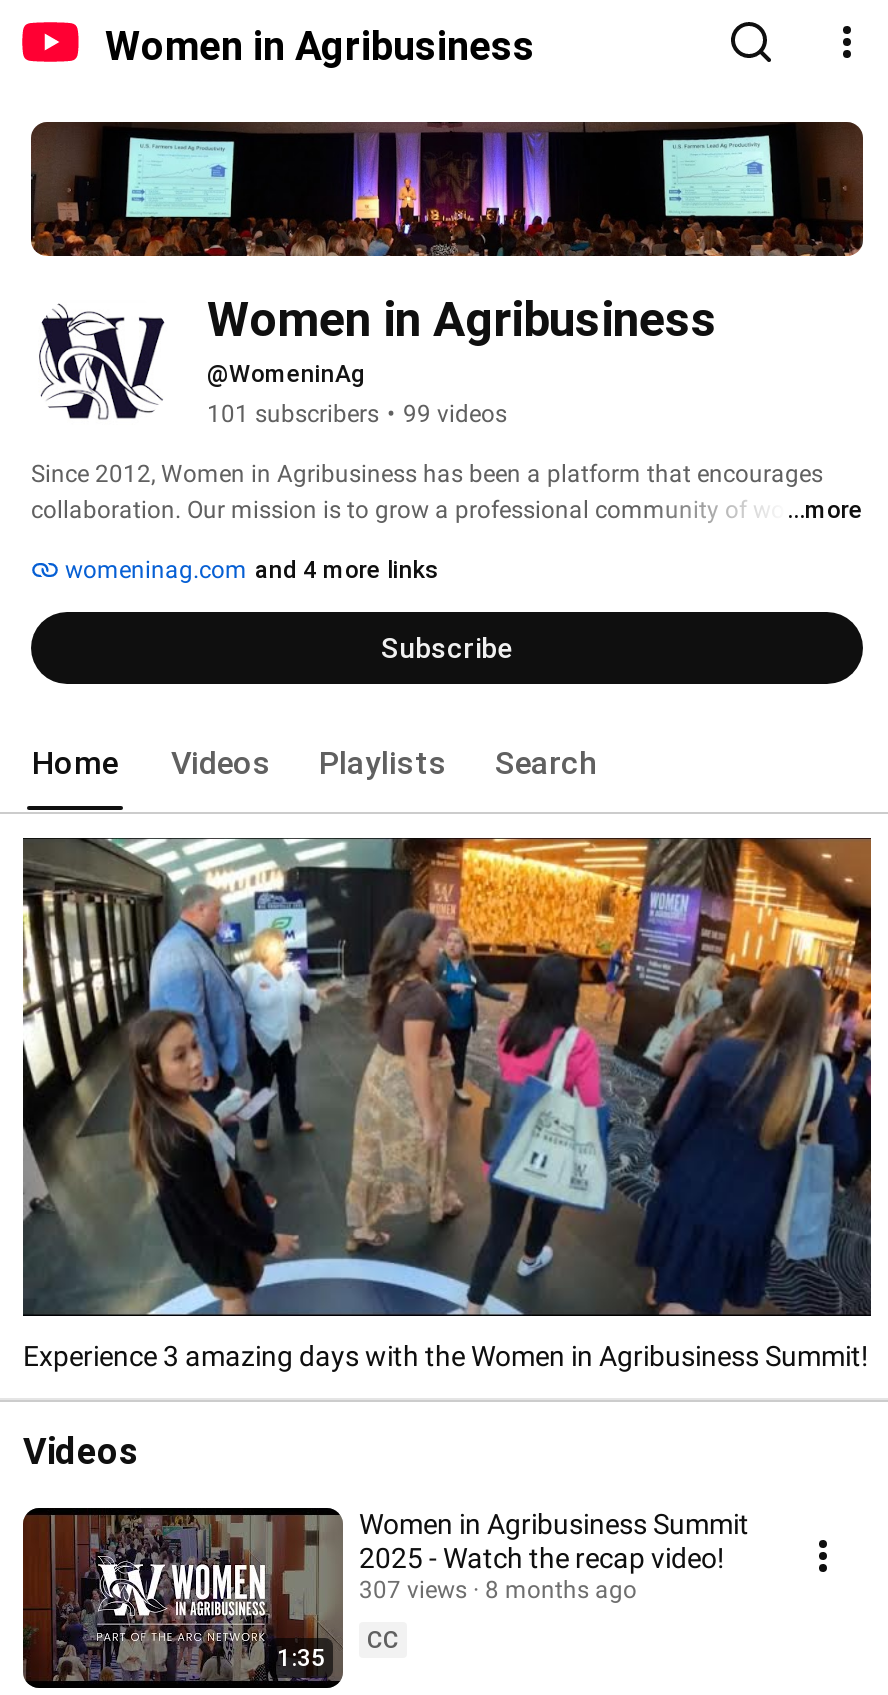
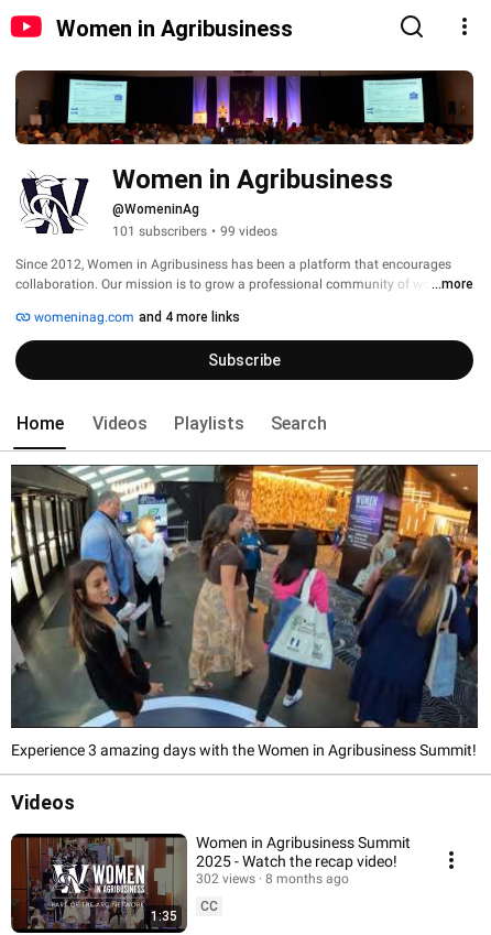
[359,1575,637,1603] 307 views 8 months ago -> [196,871,349,886] 302 views 8 months ago

